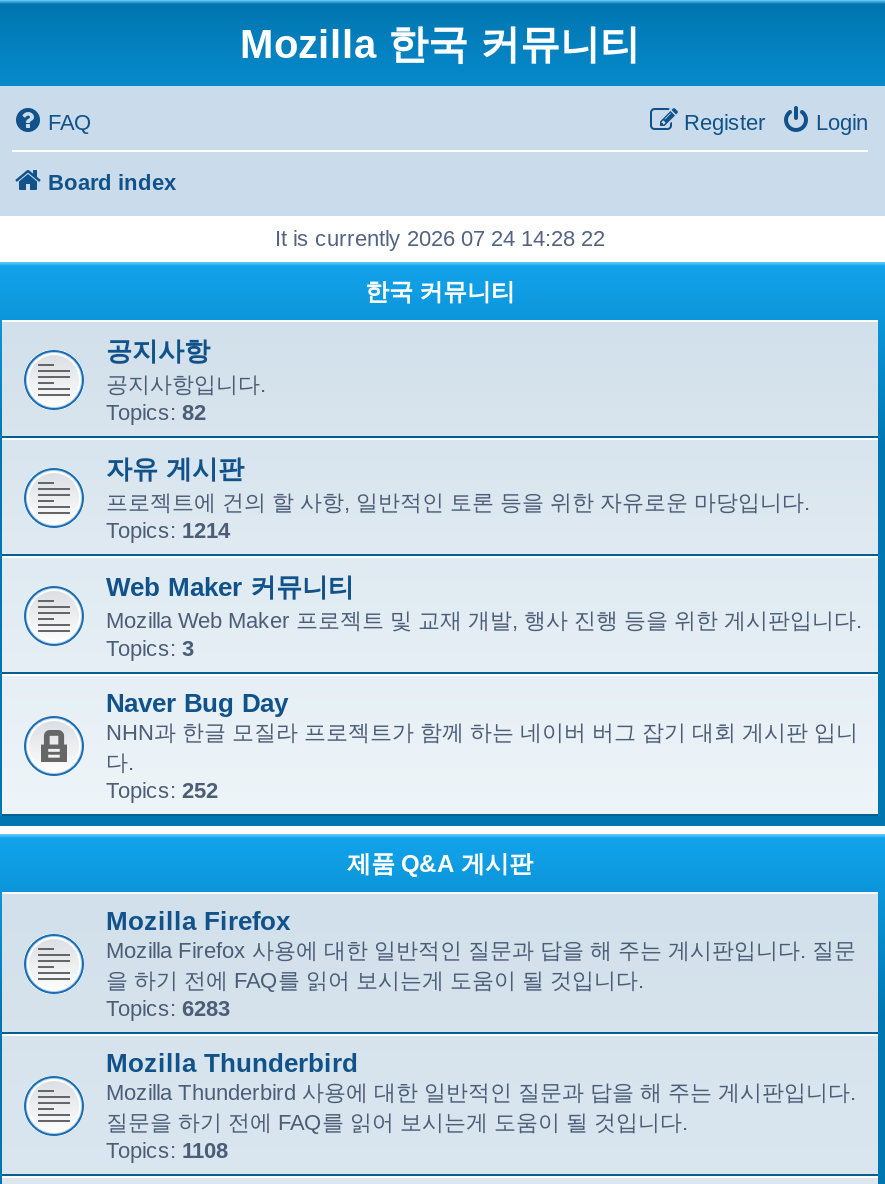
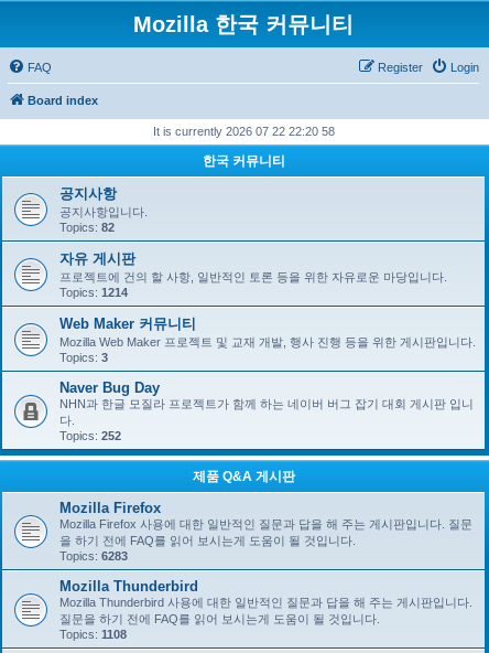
[275,226,605,250] It is currently 2026 07 24 14:28 22 -> [153,125,334,138] It is currently 2026 07 22 22:20 58

